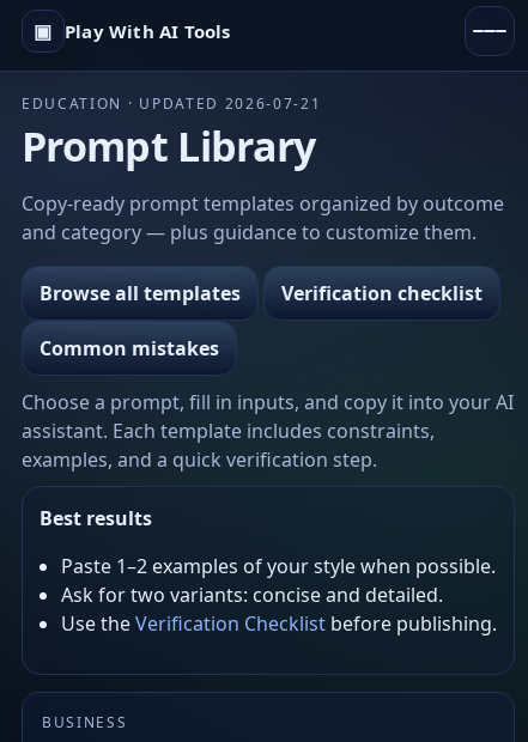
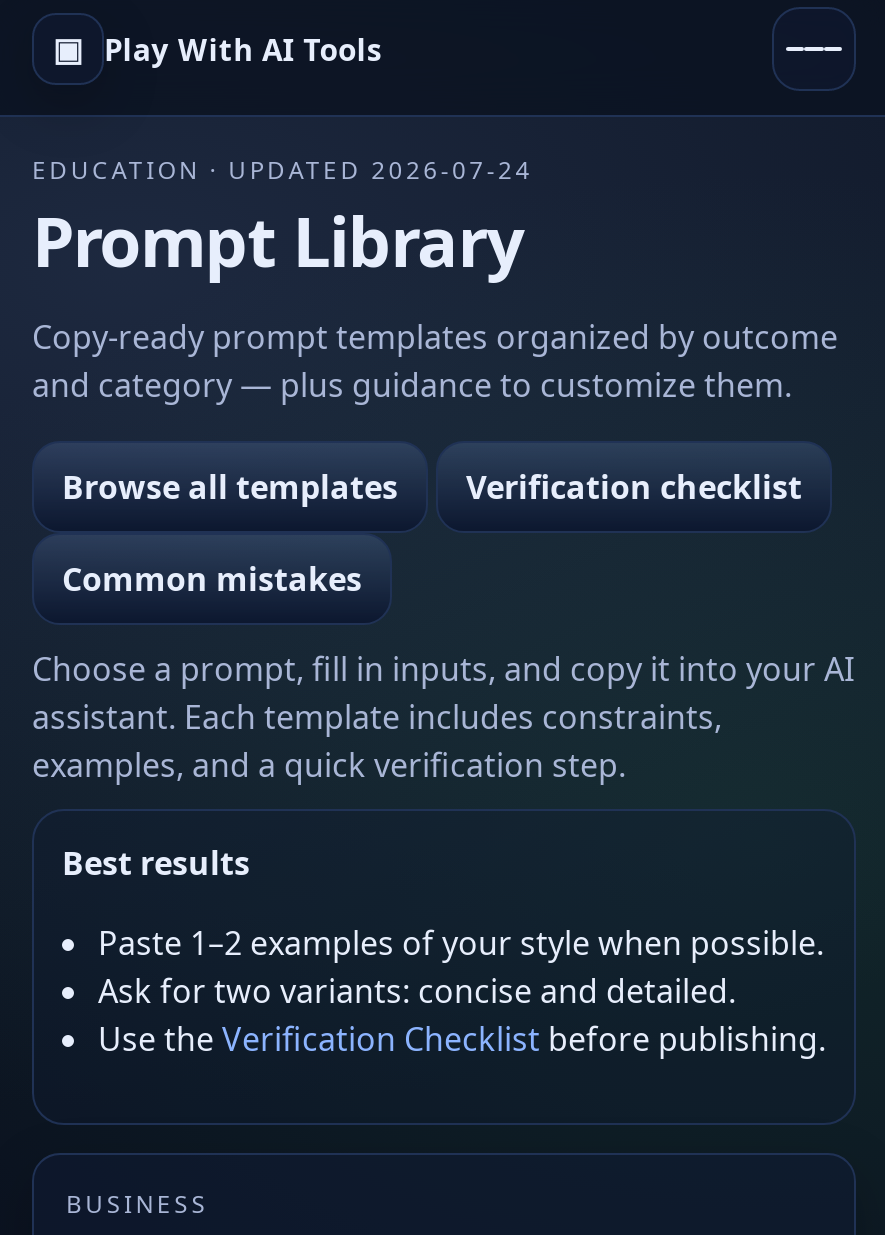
[22,93,321,114] EDUCATION · UPDATED 2026-07-21 -> [32,153,533,187] EDUCATION · UPDATED 2026-07-24

